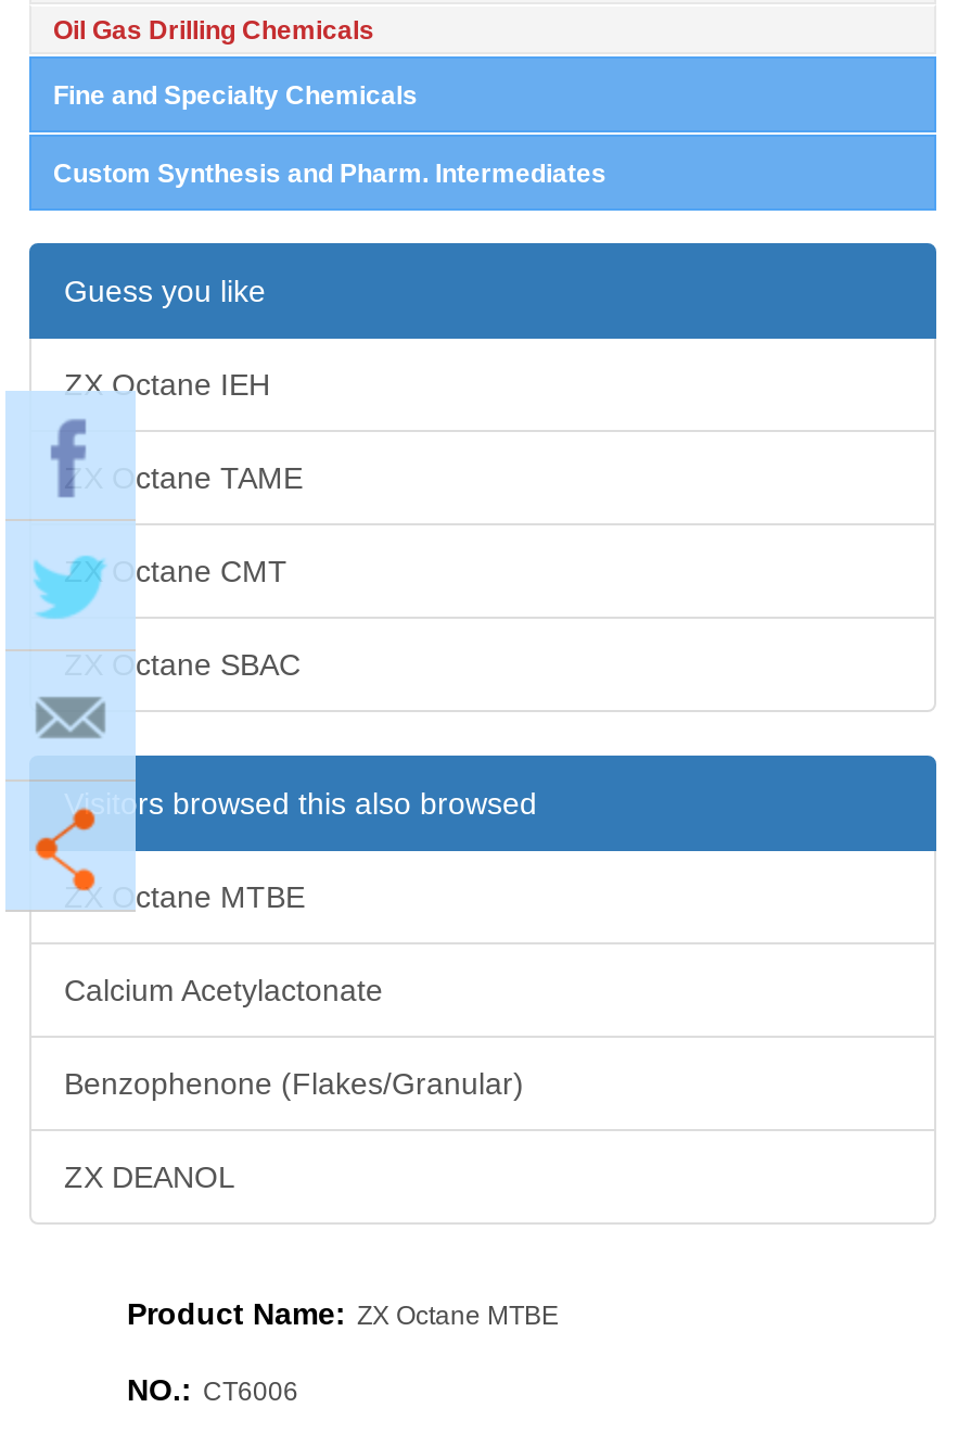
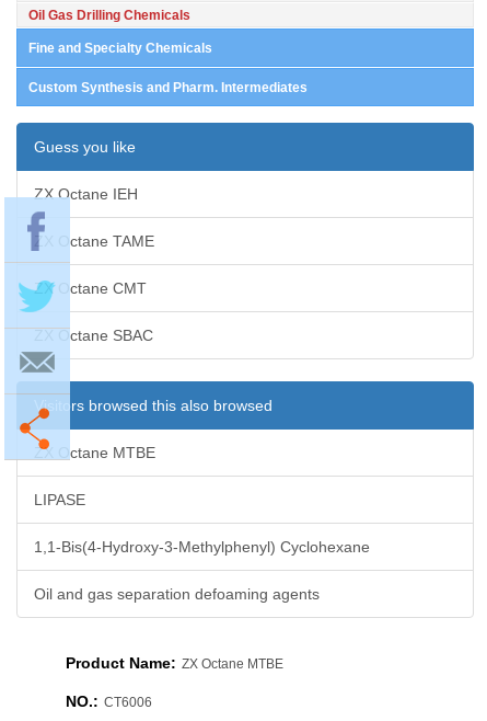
[64,973,383,1007] Calcium Acetylactonate -> [34,491,85,508] LIPASE
[64,1066,524,1101] Benzophenone (Flakes/Granular) -> [34,538,370,556] 1,1-Bis(4-Hydroxy-3-Methylphenyl) Cyclohexane
[64,1159,235,1194] ZX DEANOL -> [34,585,320,603] Oil and gas separation defoaming agents

